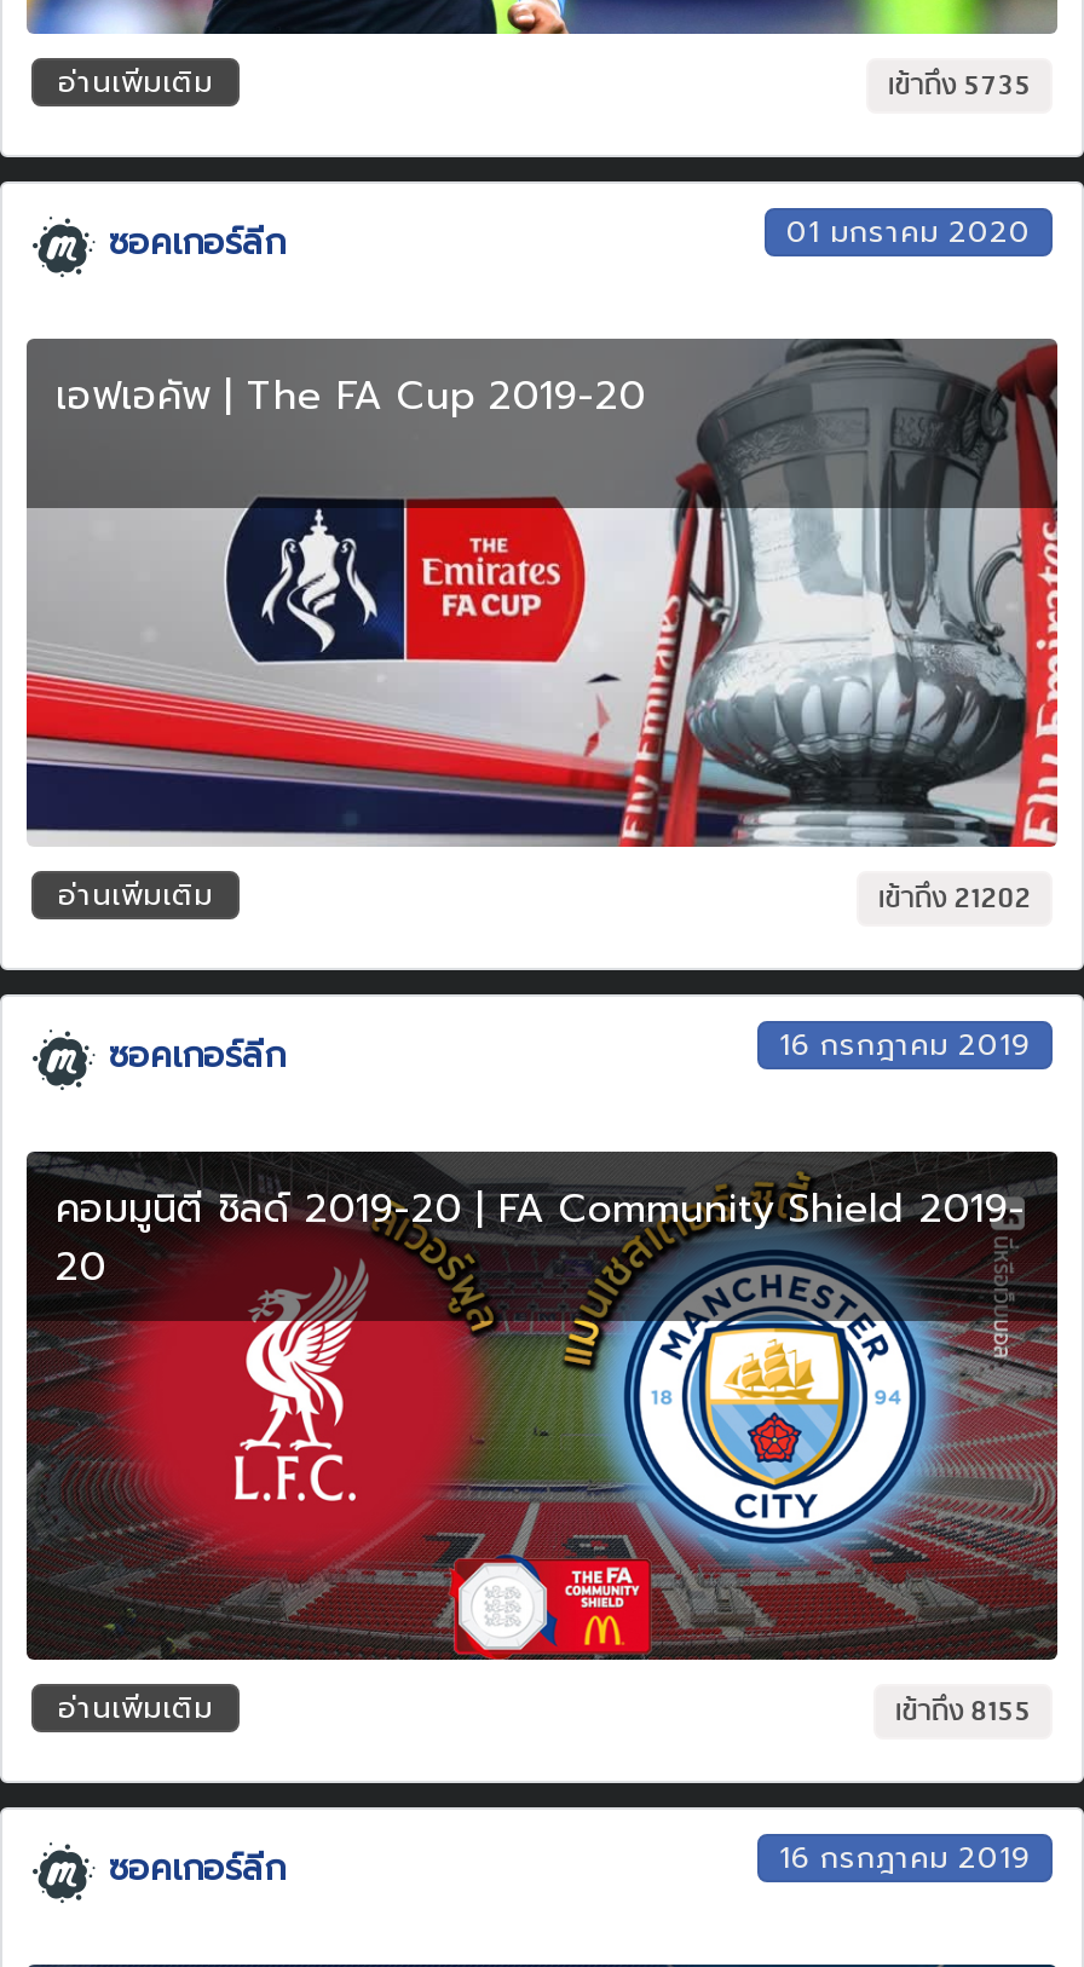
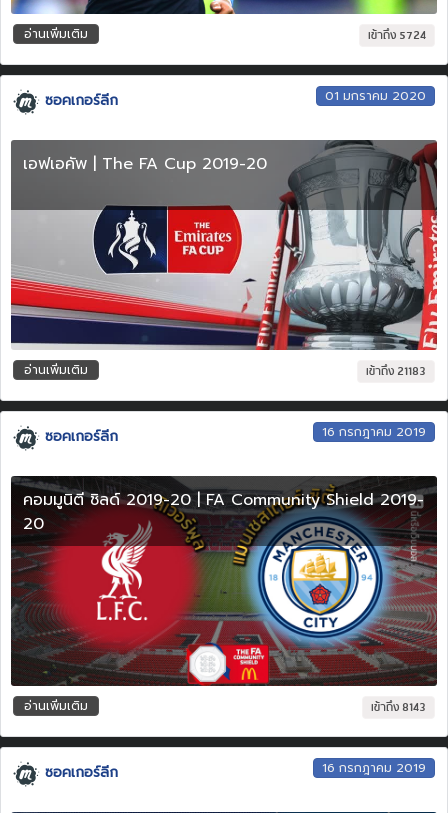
[888,63,1031,109] เข้าถึง 5735 -> [368,26,426,45] เข้าถึง 5724
[878,876,1031,922] เข้าถึง 21202 -> [366,362,426,381] เข้าถึง 21183
[895,1689,1031,1735] เข้าถึง 8155 -> [371,698,426,717] เข้าถึง 8143

